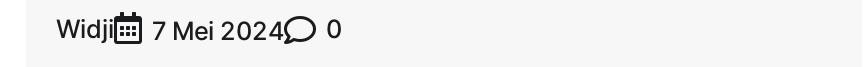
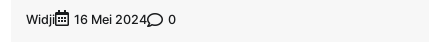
[56,15,342,46] Widji 7 Mei 2024 0 -> [26,12,176,27] Widji 16 Mei 2024 0

